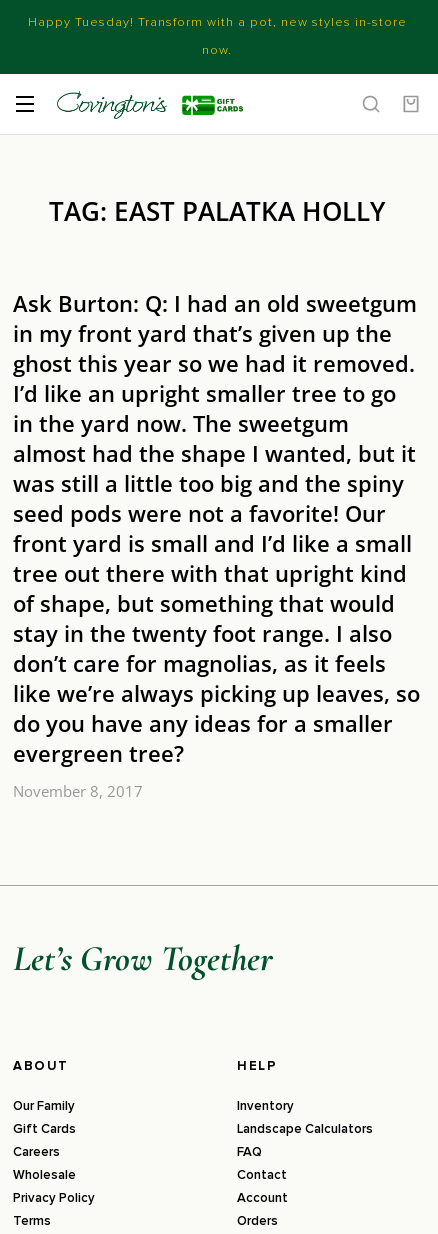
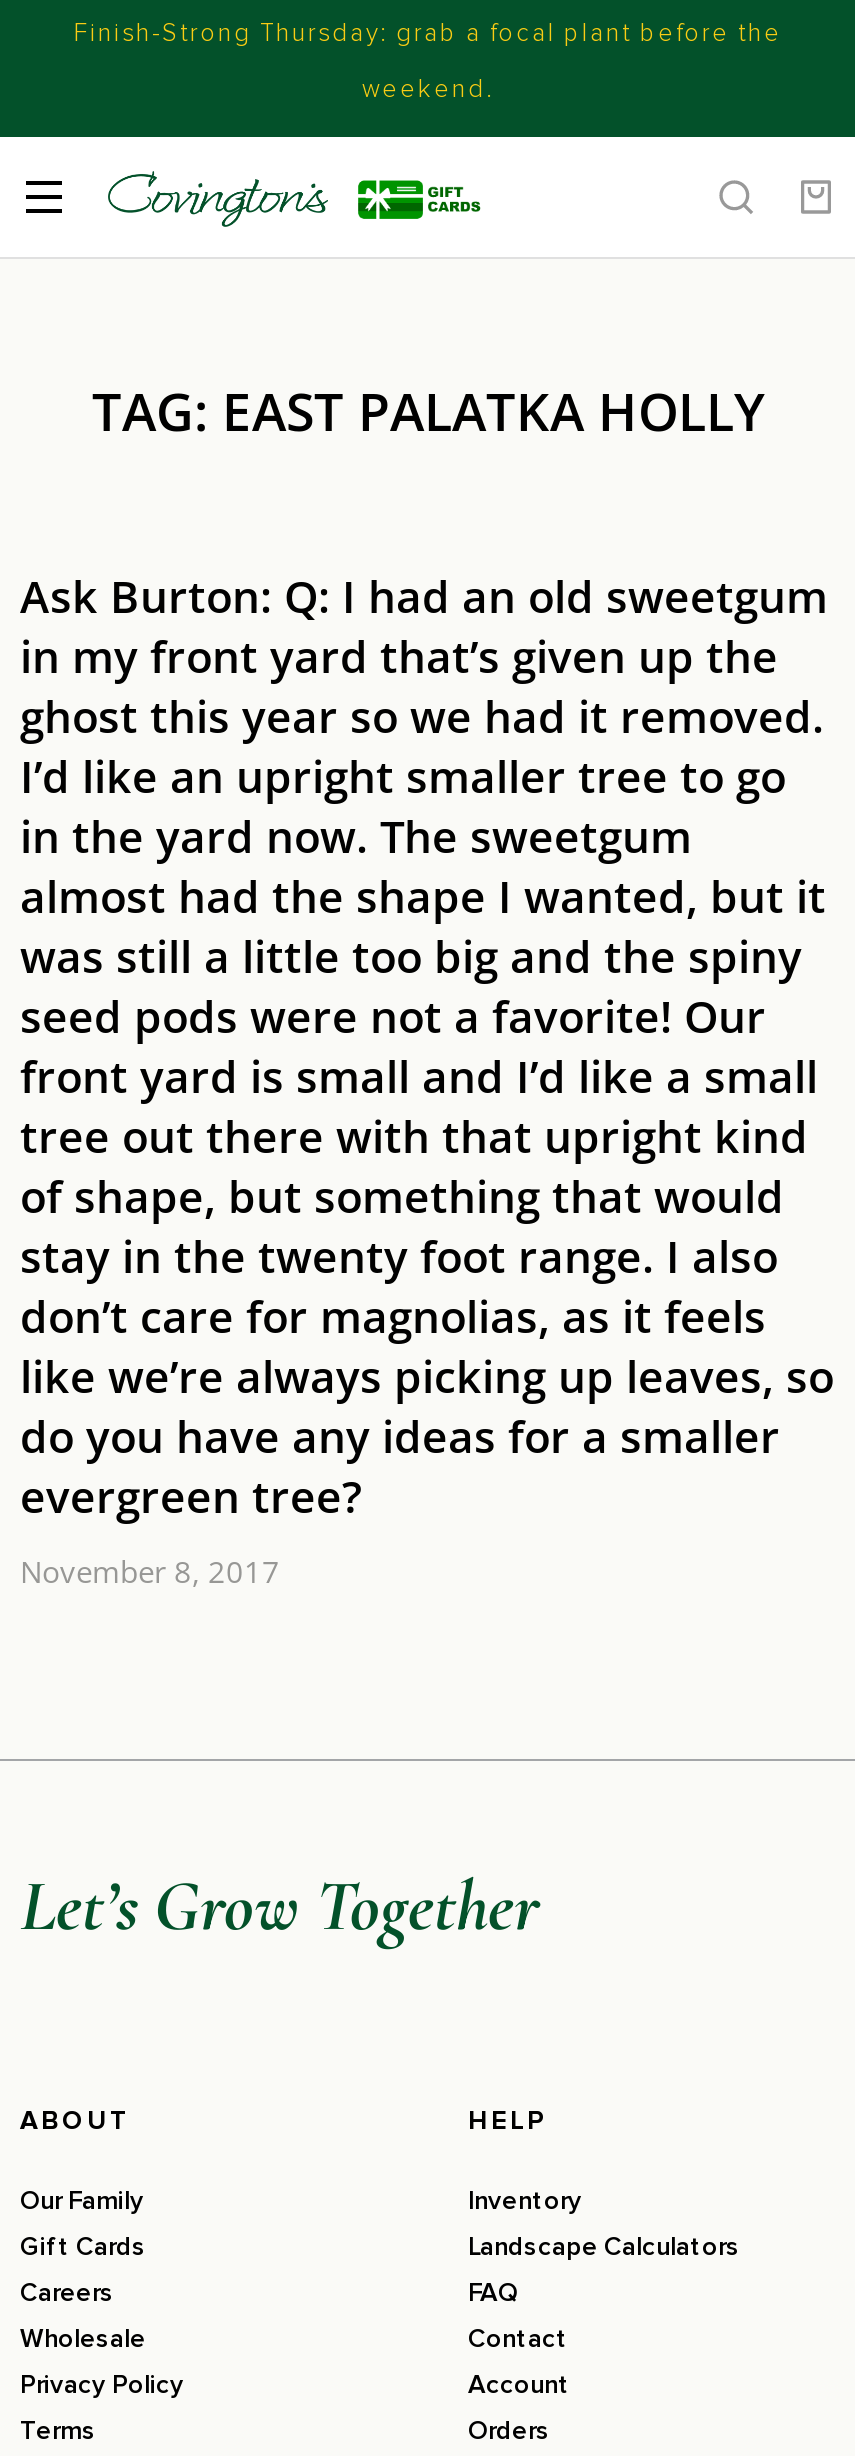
[27,14,406,30] Happy Tuesday! Transform with a pot, new styles in-store -> [74,17,782,49] Finish-Strong Thursday: grab a focal plant before the
[202,42,232,58] now. -> [362,73,494,105] weekend.

